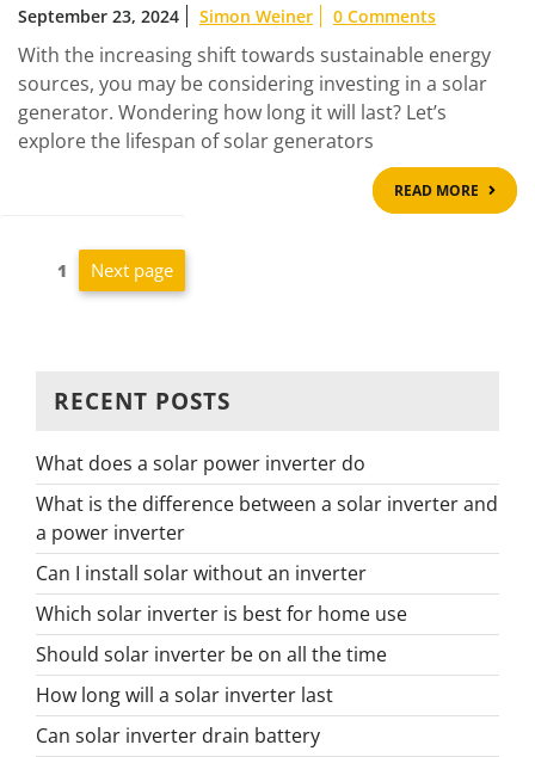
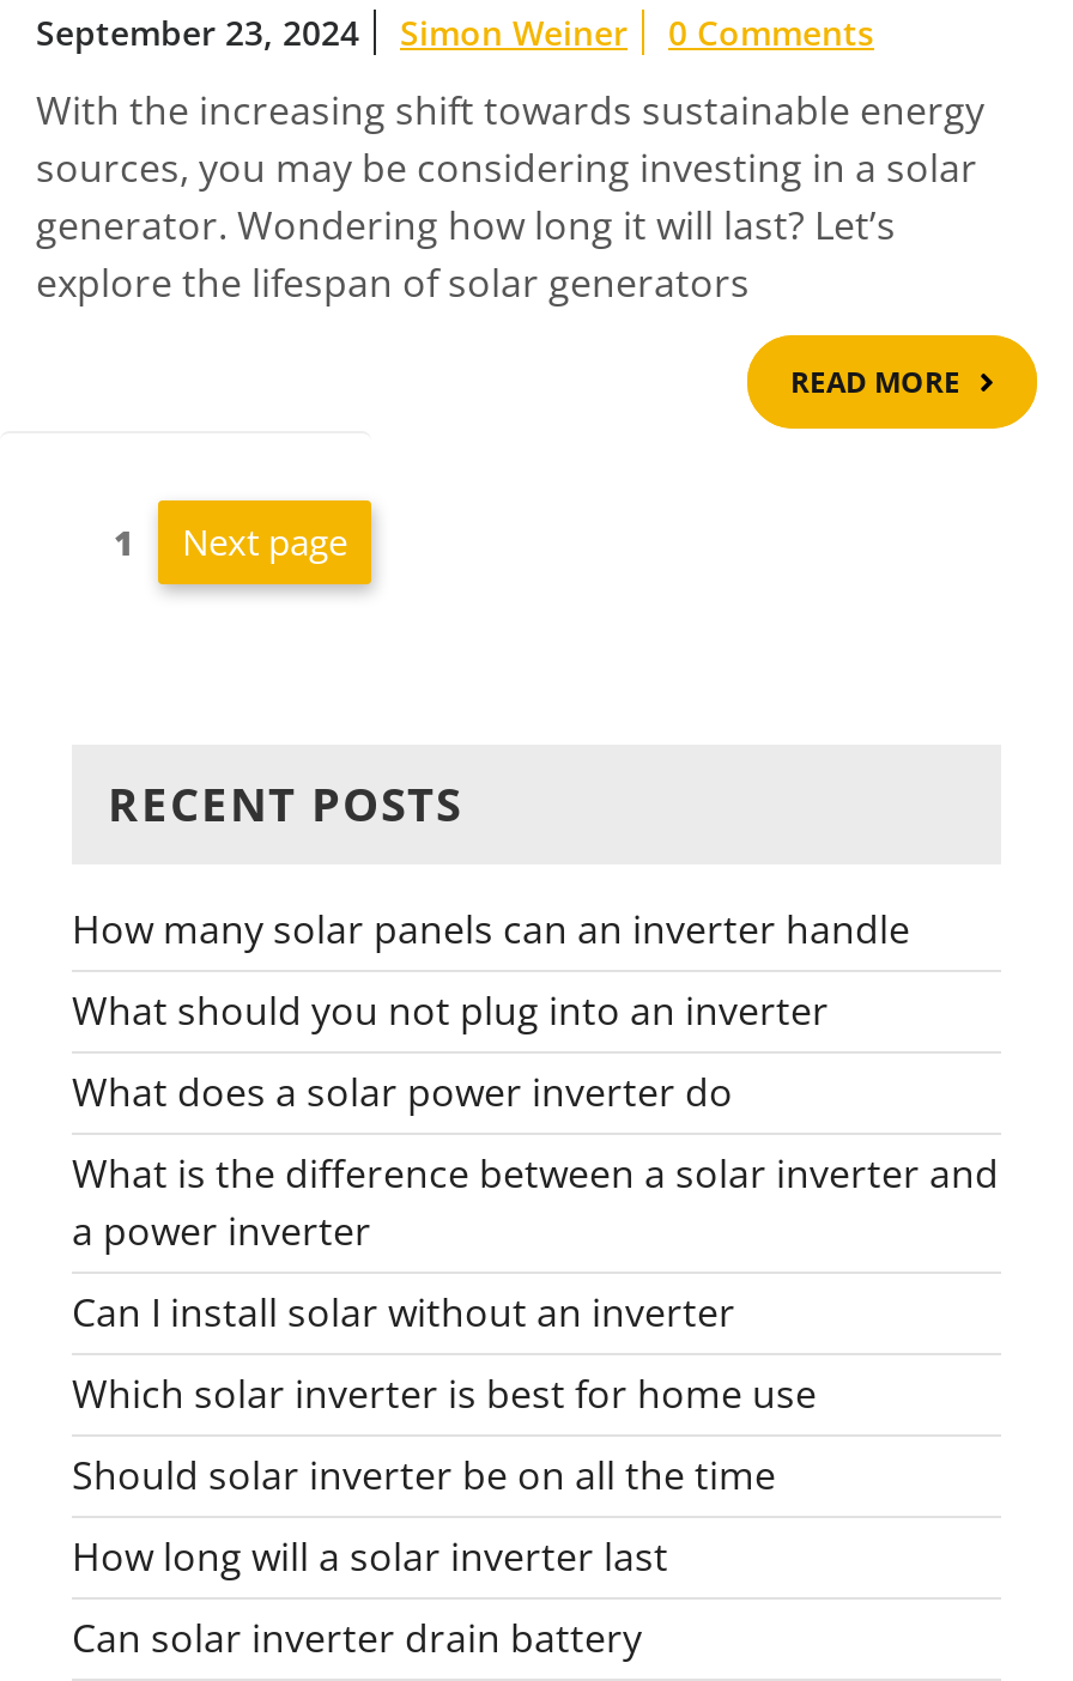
none -> [72,903,910,1037] How many solar panels can an inverter handle | What should you not plug into an inverter

